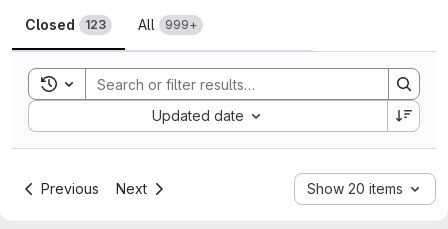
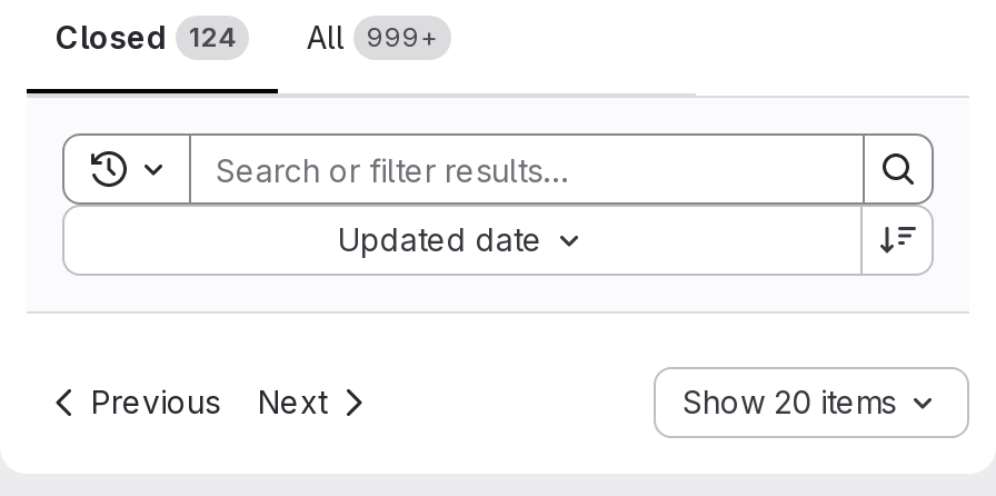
[25,16,106,33] Closed 123 -> [56,18,236,56] Closed 124

